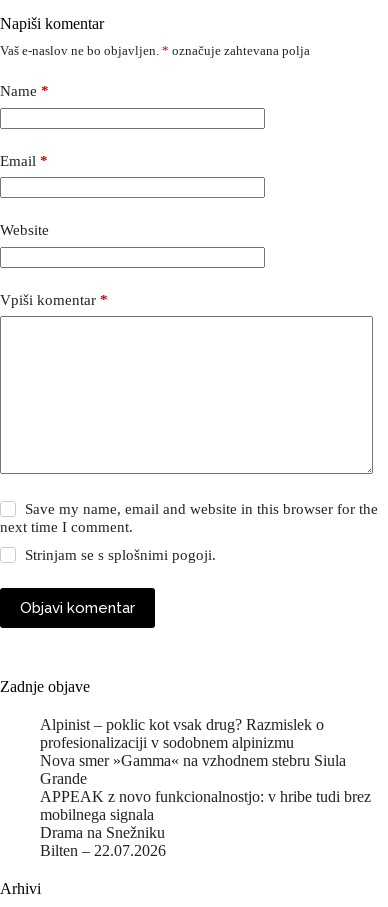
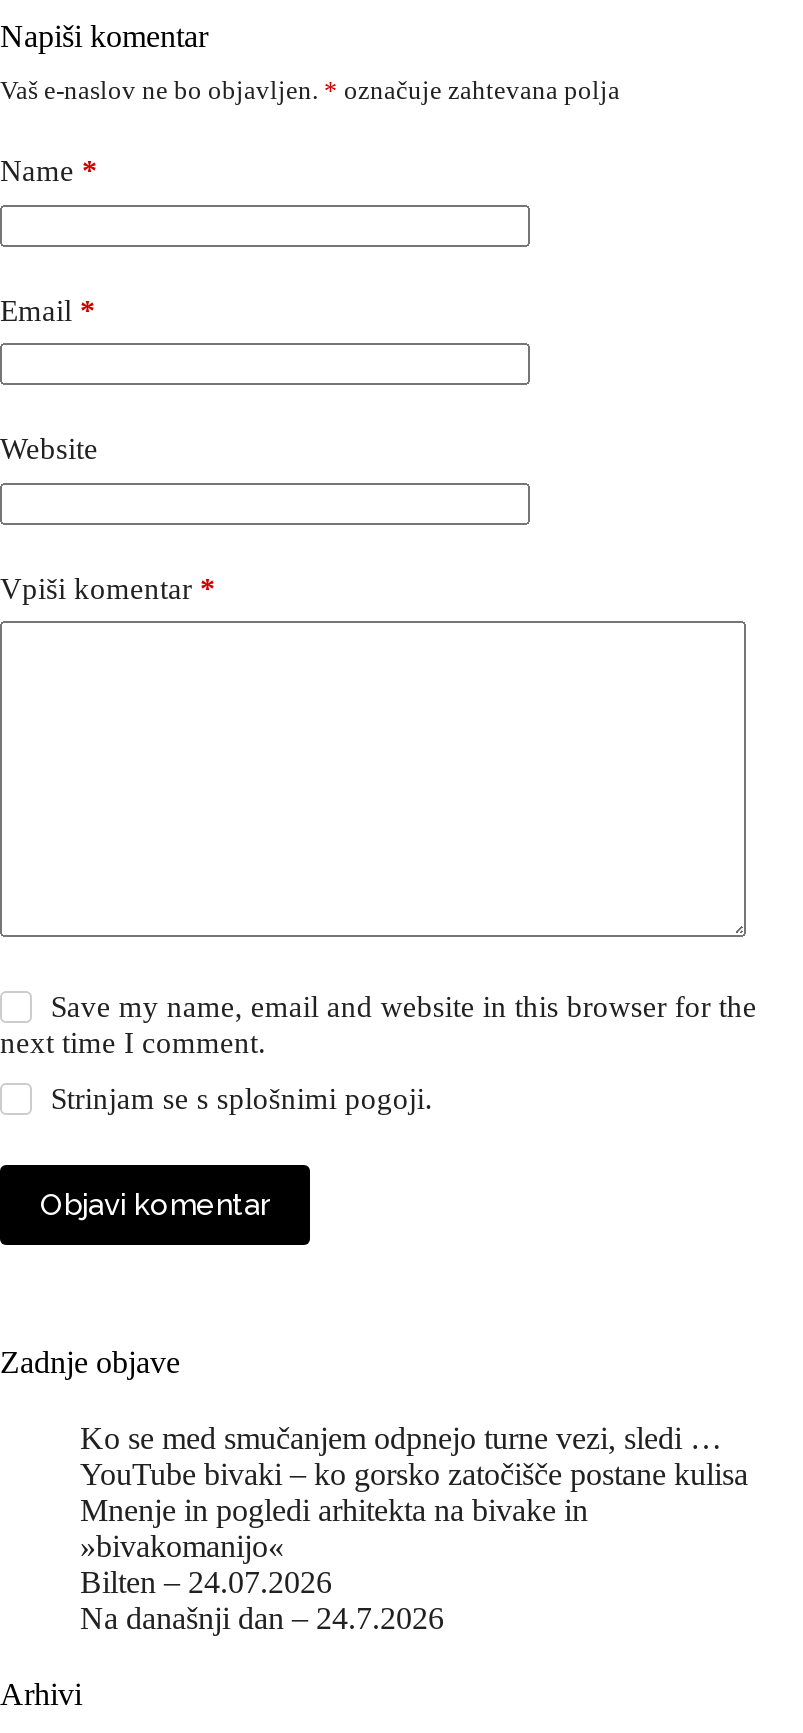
[40,716,371,859] Alpinist – poklic kot vsak drug? Razmislek o | profesionalizaciji v sodobnem alpinizmu | Nova smer »Gamma« na vzhodnem stebru Siula | Grande | APPEAK z novo funkcionalnostjo: v hribe tudi brez | mobilnega signala | Drama na Snežniku | Bilten – 22.07.2026 -> [80,1421,748,1635] Ko se med smučanjem odpnejo turne vezi, sledi … | YouTube bivaki – ko gorsko zatočišče postane kulisa | Mnenje in pogledi arhitekta na bivake in | »bivakomanijo« | Bilten – 24.07.2026 | Na današnji dan – 24.7.2026

